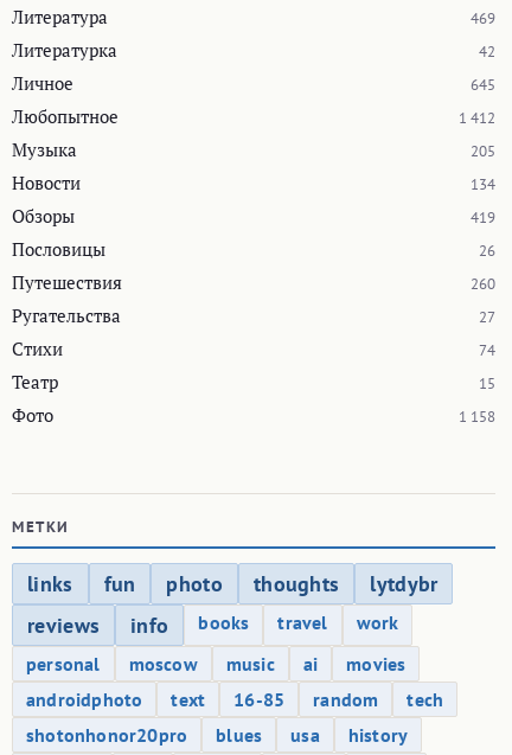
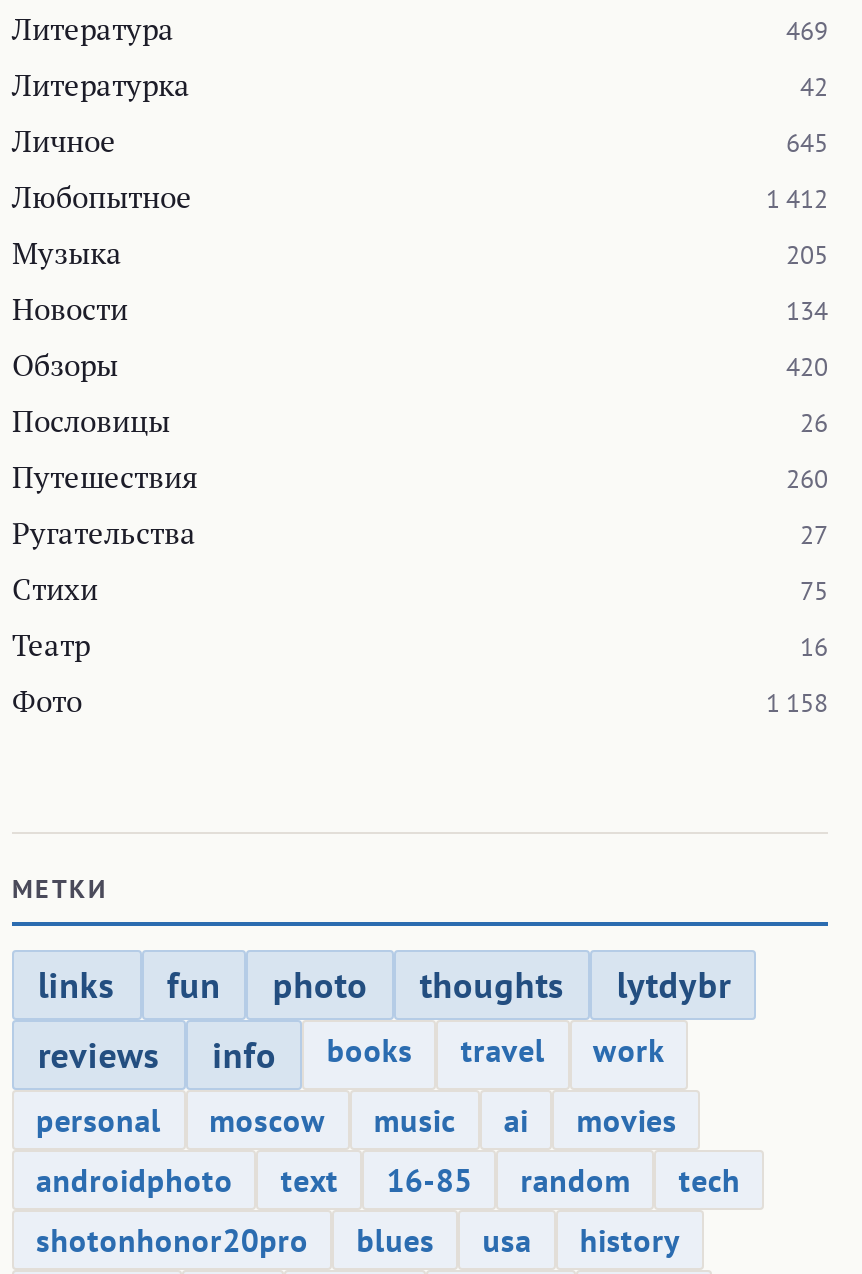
[471,208,495,228] 419 -> [786,350,828,384] 420
[479,340,495,360] 74 -> [800,574,828,608] 75
[479,373,495,394] 15 -> [800,630,828,664] 16

